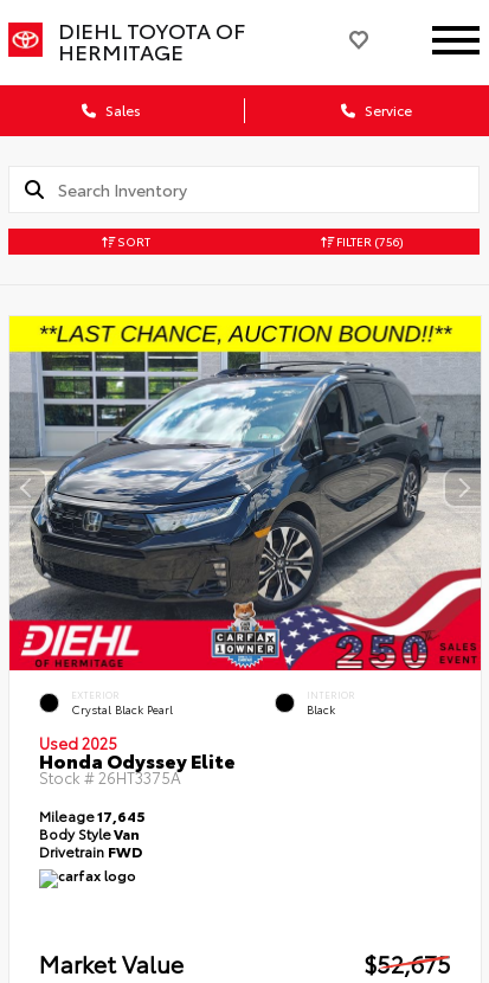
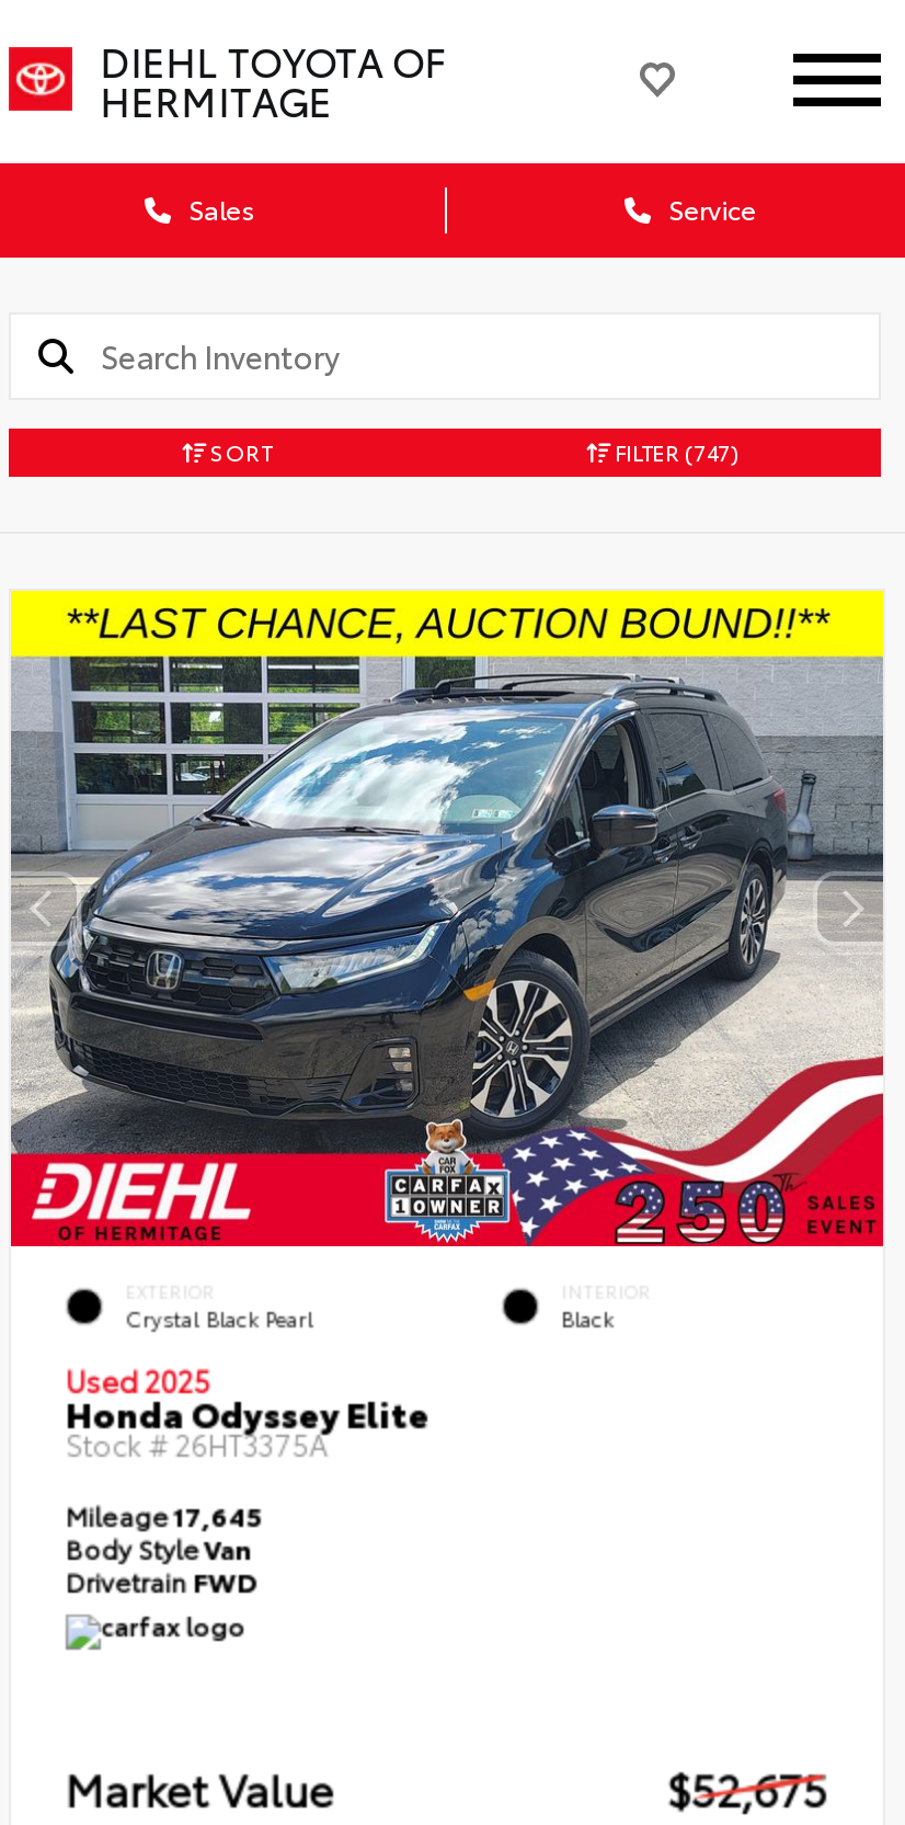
[333,232,403,250] FILTER (756) -> [610,435,740,468] FILTER (747)

